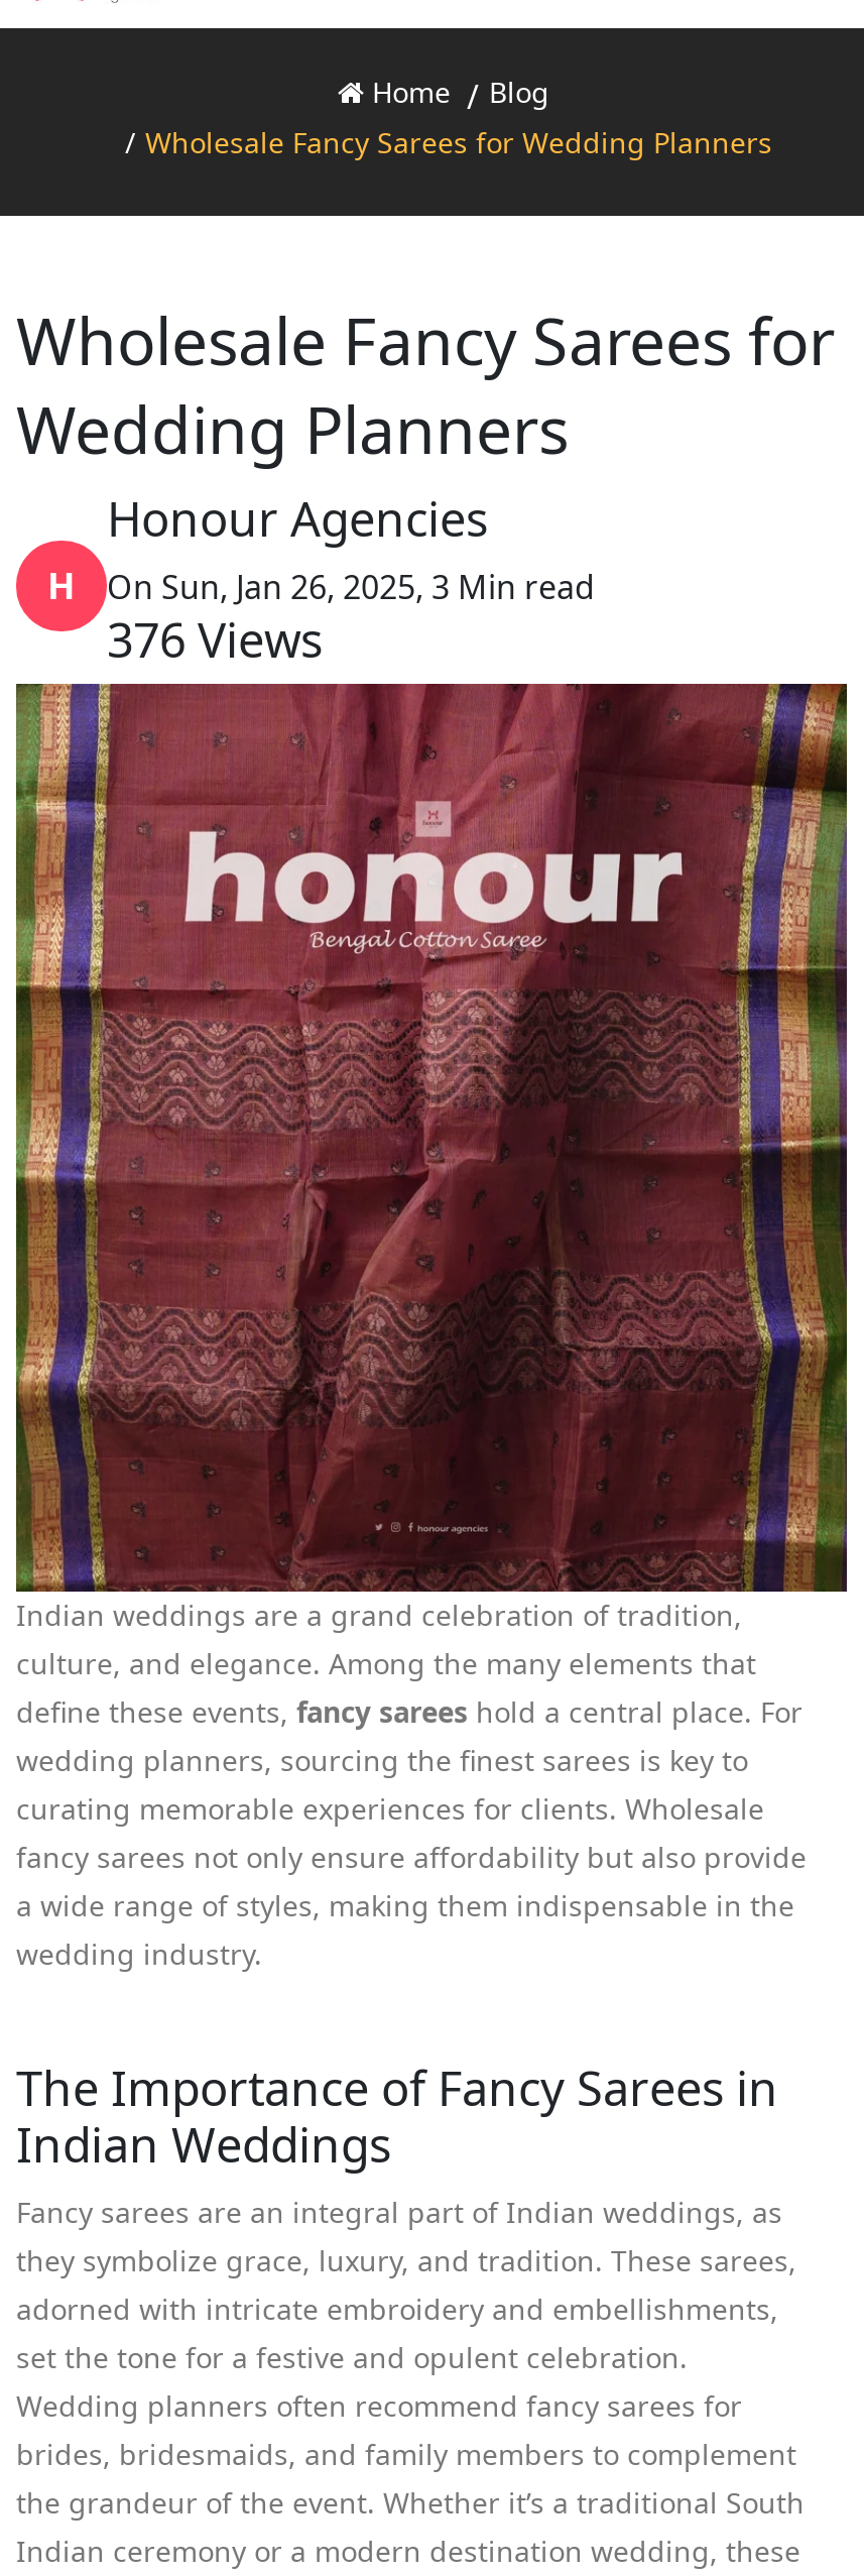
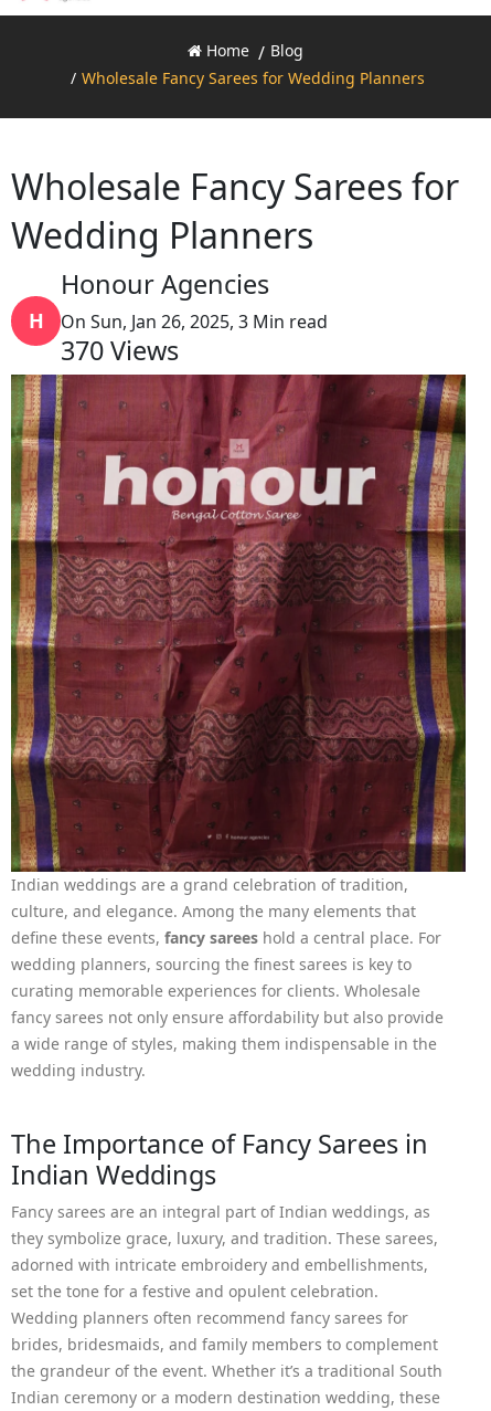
[107,607,323,671] 376 Views -> [61,332,179,368] 370 Views

